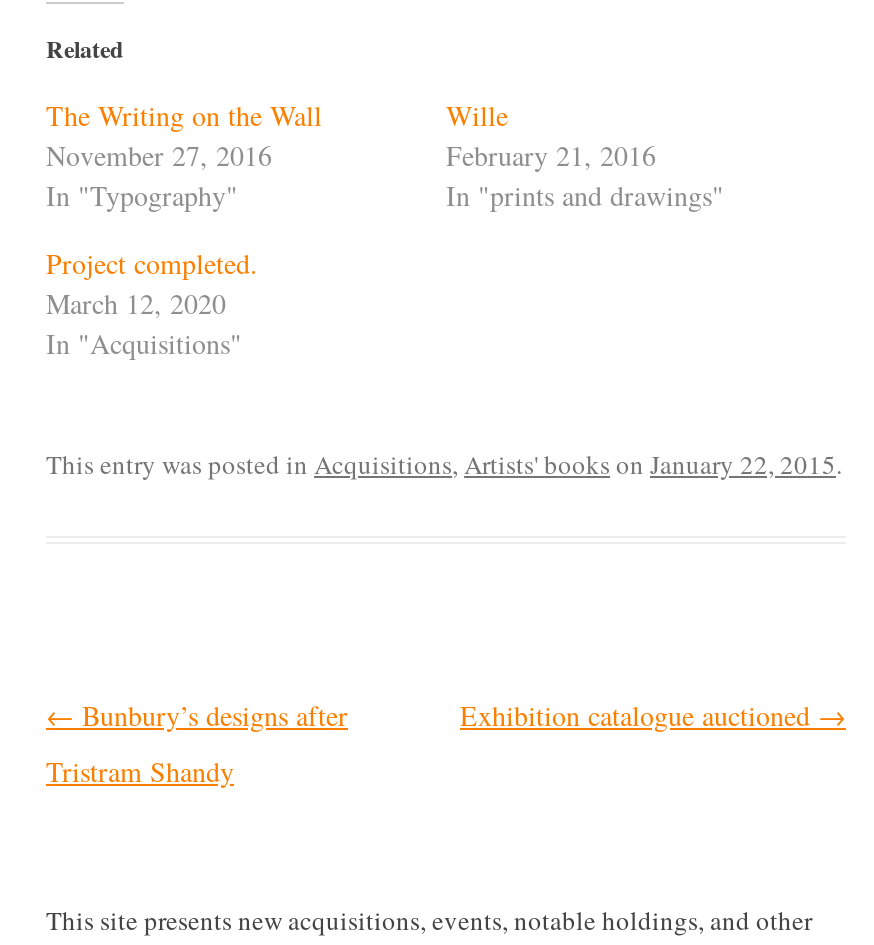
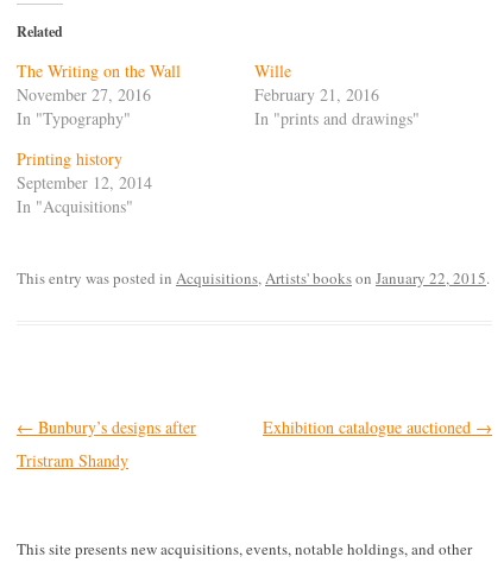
[46,244,258,322] Project completed. | March 12, 2020 -> [17,147,152,193] Printing history | September 12, 2014

